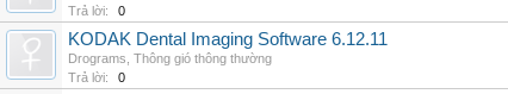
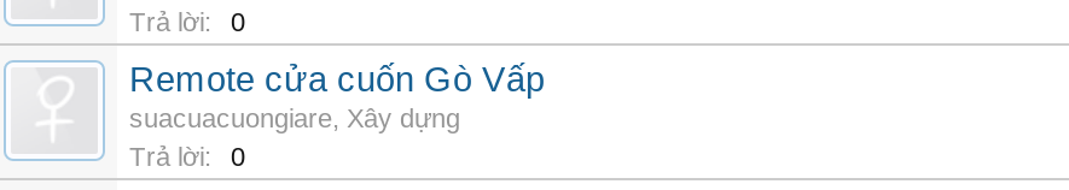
[68,30,388,65] KODAK Dental Imaging Software 6.12.11 | Drograms, Thông gió thông thường -> [129,60,545,132] Remote cửa cuốn Gò Vấp | suacuacuongiare, Xây dựng

